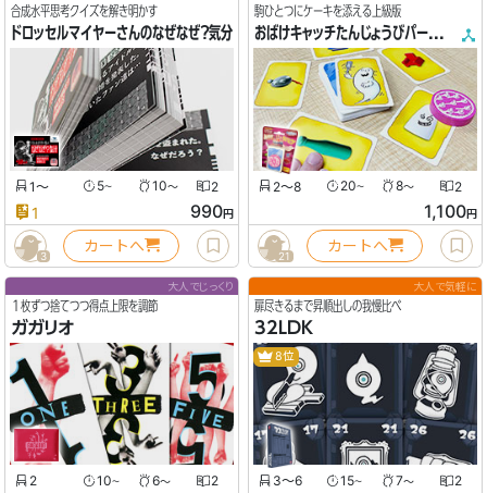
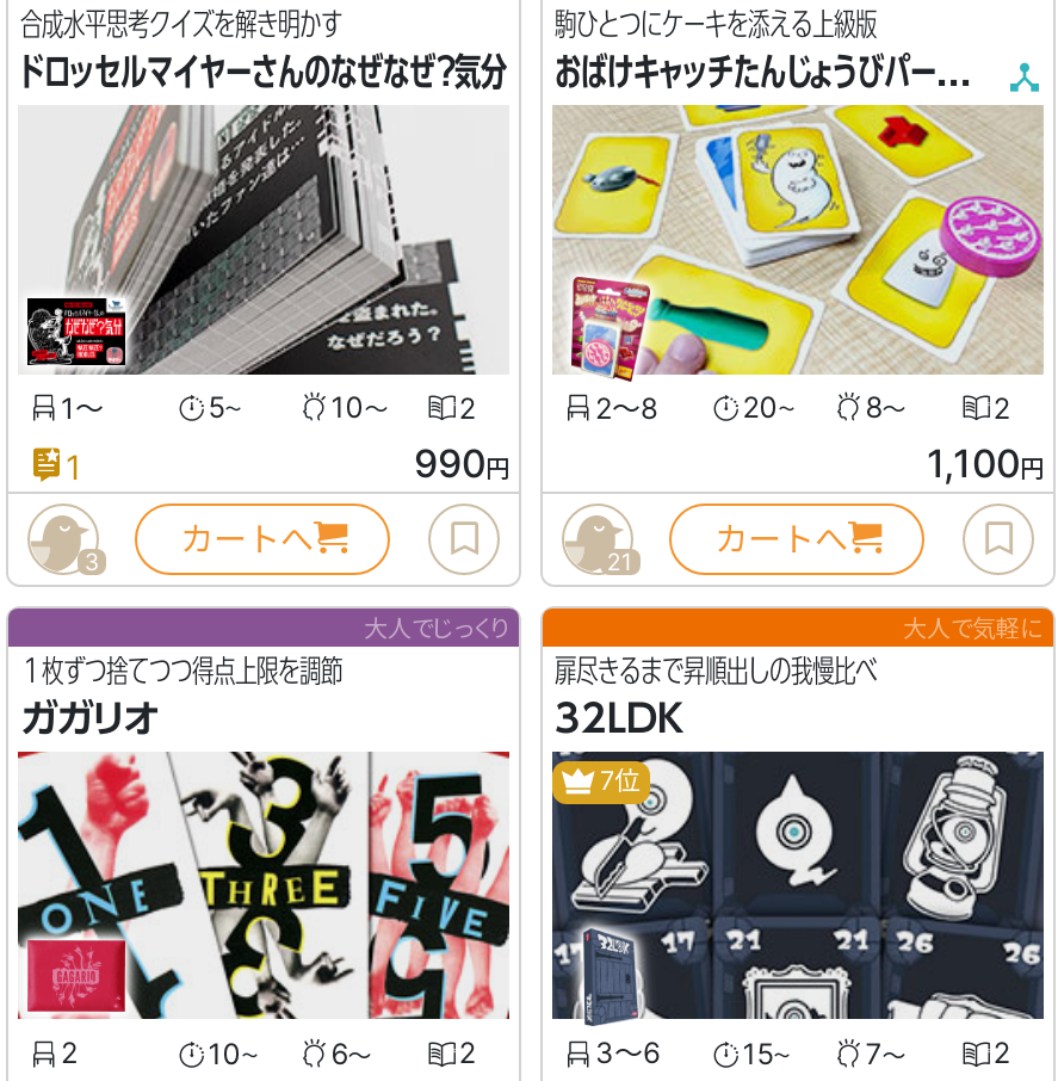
[273,349,295,363] 8位 -> [595,765,641,796] 7位

